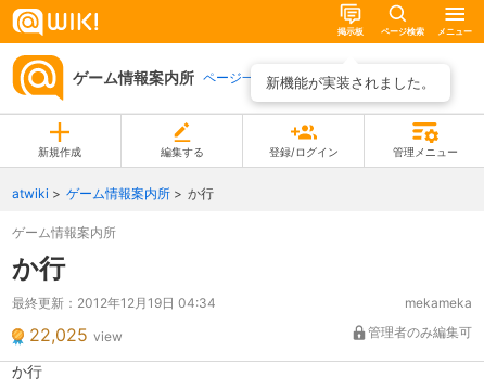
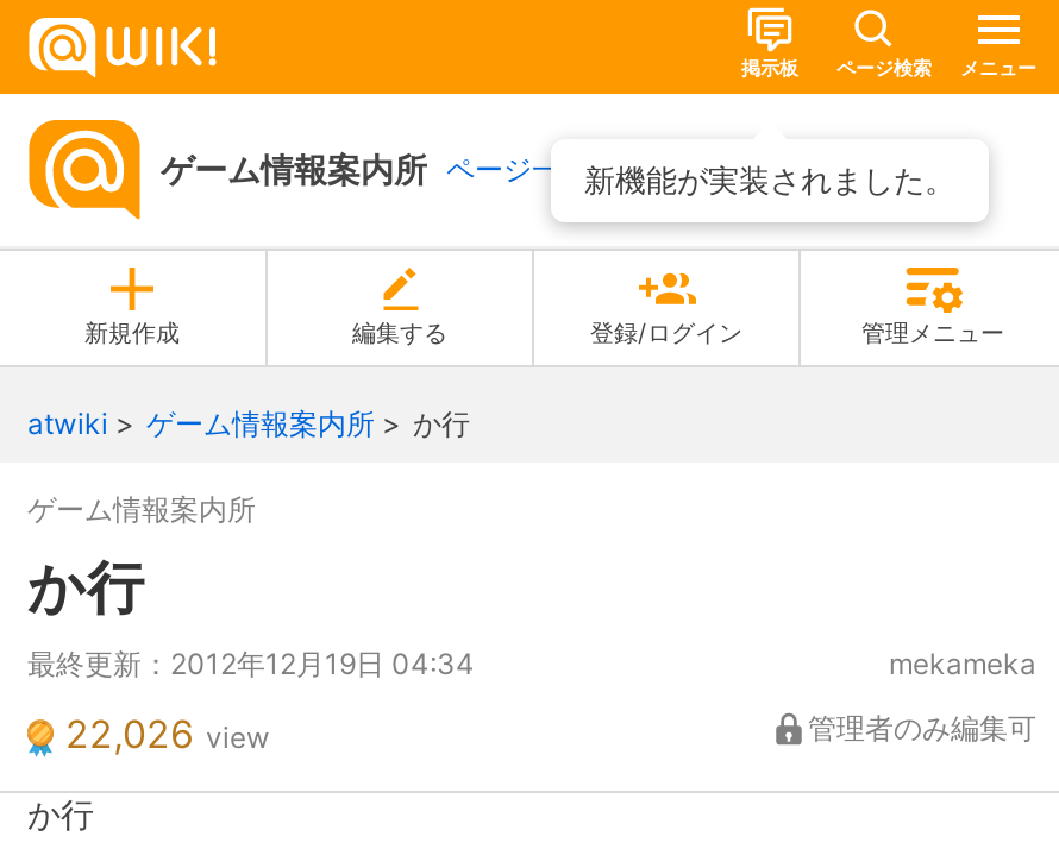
[29,324,123,346] 22,025 view -> [65,710,270,757] 22,026 view

